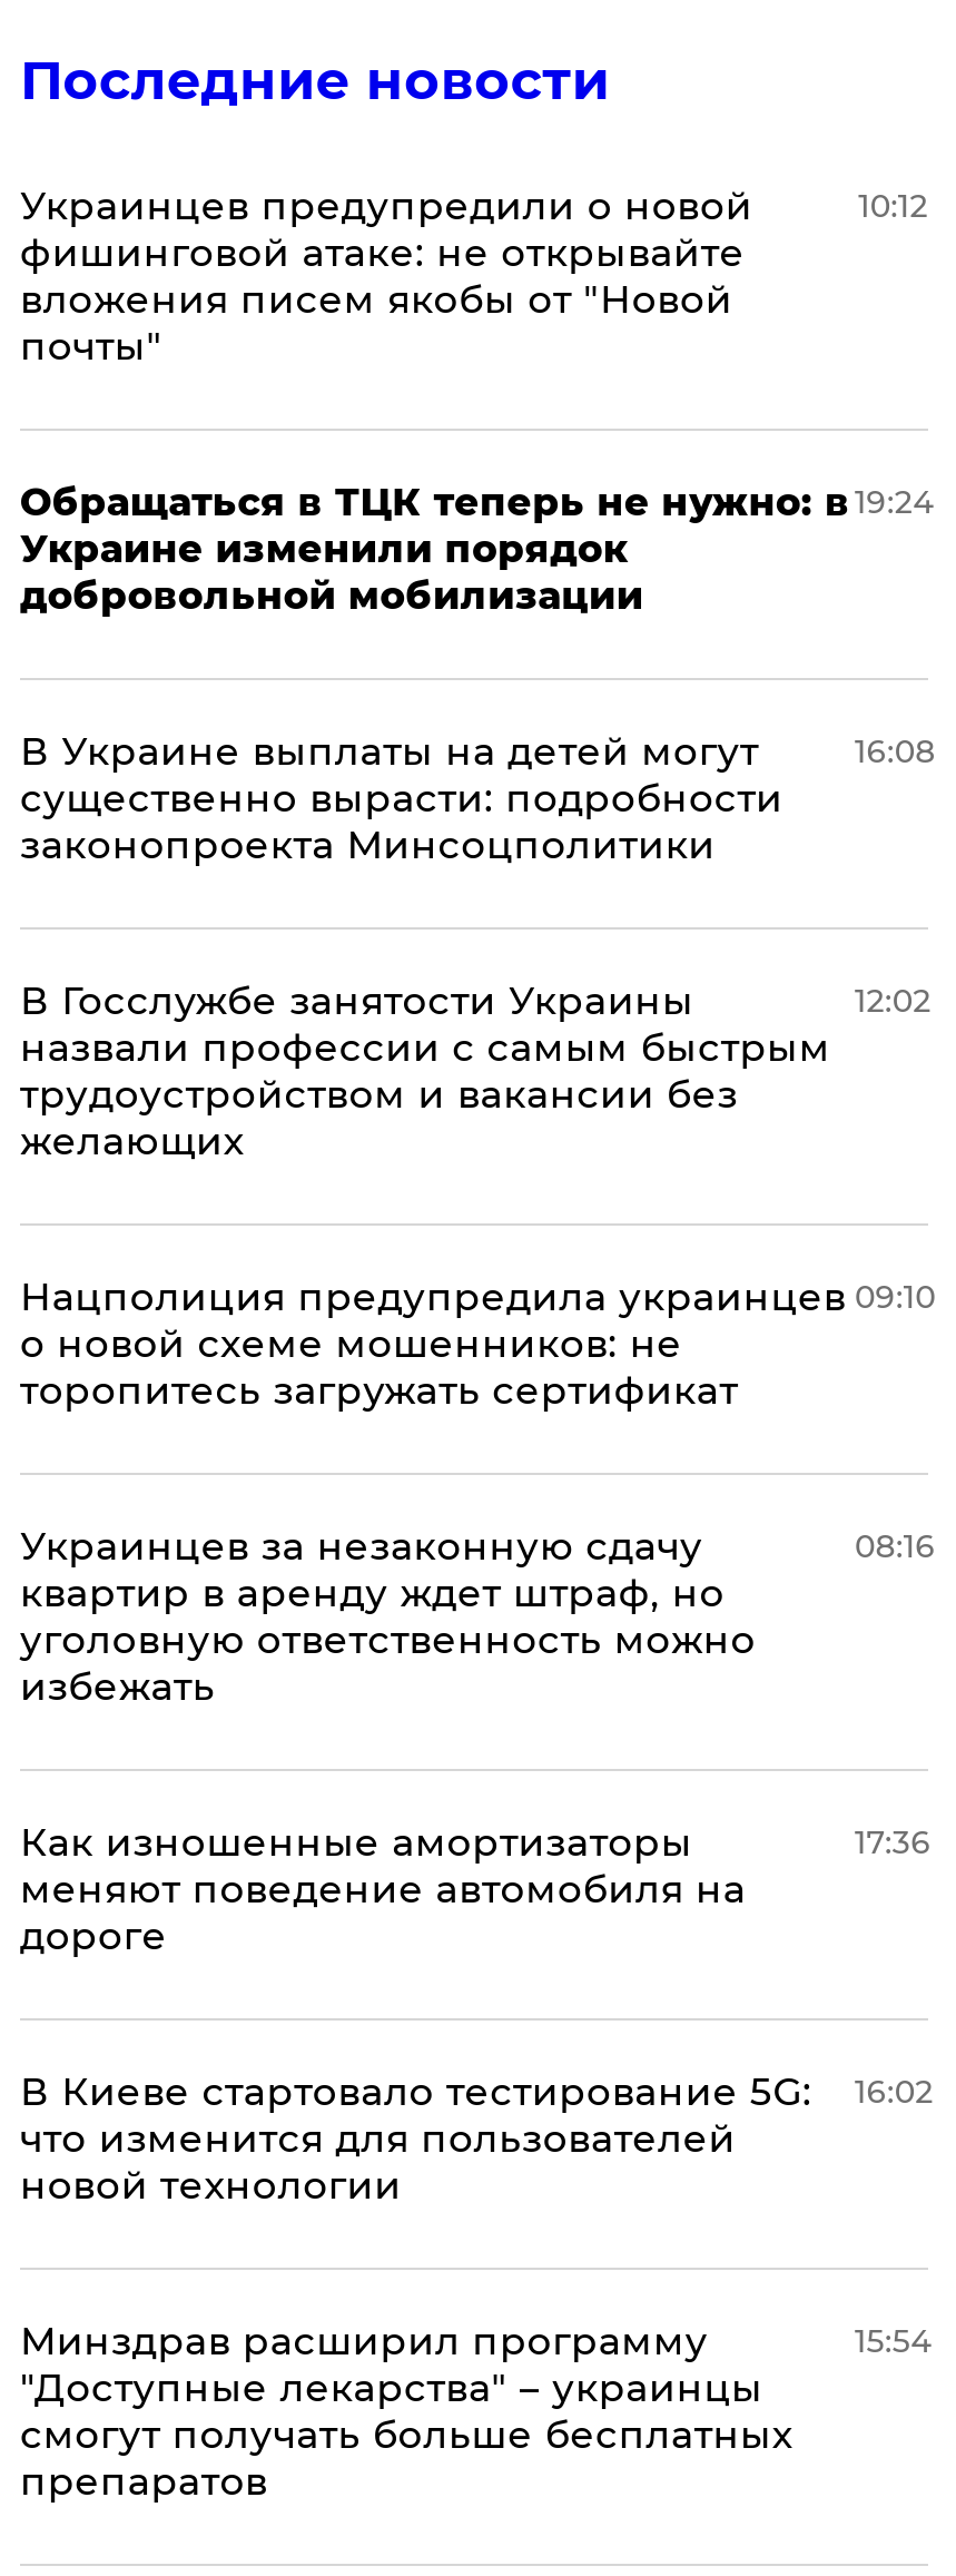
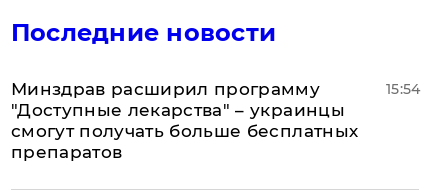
[20,184,753,368] Украинцев предупредили о новой | фишинговой атаке: не открывайте | вложения писем якобы от "Новой | почты" -> none
[858,186,928,226] 10:12 -> none
[20,480,850,618] Обращаться в ТЦК теперь не нужно: в | Украине изменили порядок | добровольной мобилизации -> none
[855,482,934,522] 19:24 -> none
[20,729,783,867] В Украине выплаты на детей могут | существенно вырасти: подробности | законопроекта Минсоцполитики -> none
[855,731,936,771] 16:08 -> none
[20,979,831,1163] В Госслужбе занятости Украины | назвали профессии с самым быстрым | трудоустройством и вакансии без | желающих -> none
[855,981,931,1021] 12:02 -> none
[20,1275,846,1413] Нацполиция предупредила украинцев | о новой схеме мошенников: не | торопитесь загружать сертификат -> none
[855,1277,936,1317] 09:10 -> none
[20,1524,756,1709] Украинцев за незаконную сдачу | квартир в аренду ждет штраф, но | уголовную ответственность можно | избежать -> none
[855,1526,936,1566] 08:16 -> none
[20,1820,746,1958] Как изношенные амортизаторы | меняют поведение автомобиля на | дороге -> none
[855,1822,931,1862] 17:36 -> none
[20,2069,812,2208] В Киеве стартовало тестирование 5G: | что изменится для пользователей | новой технологии -> none
[855,2072,934,2112] 16:02 -> none

